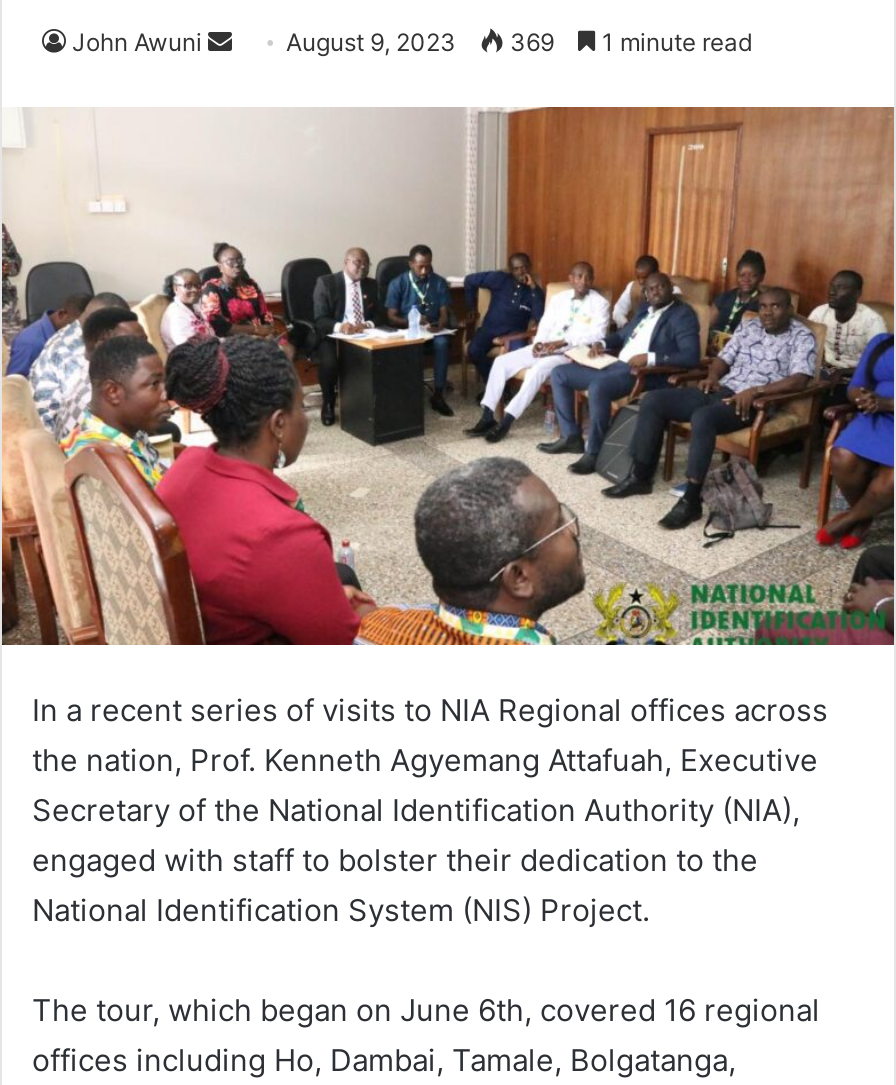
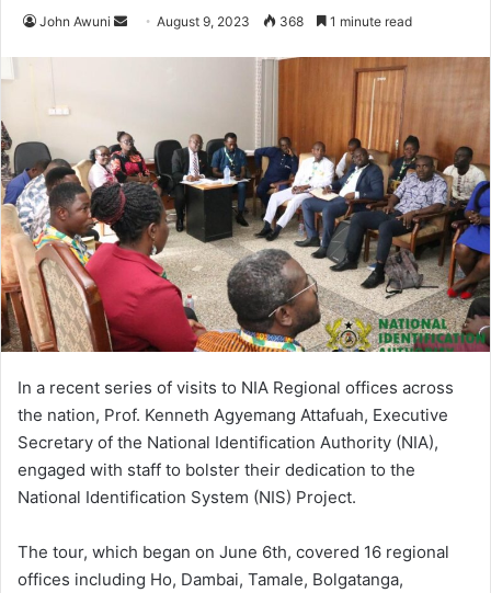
[504,27,554,57] 369 -> [276,13,304,29] 368

